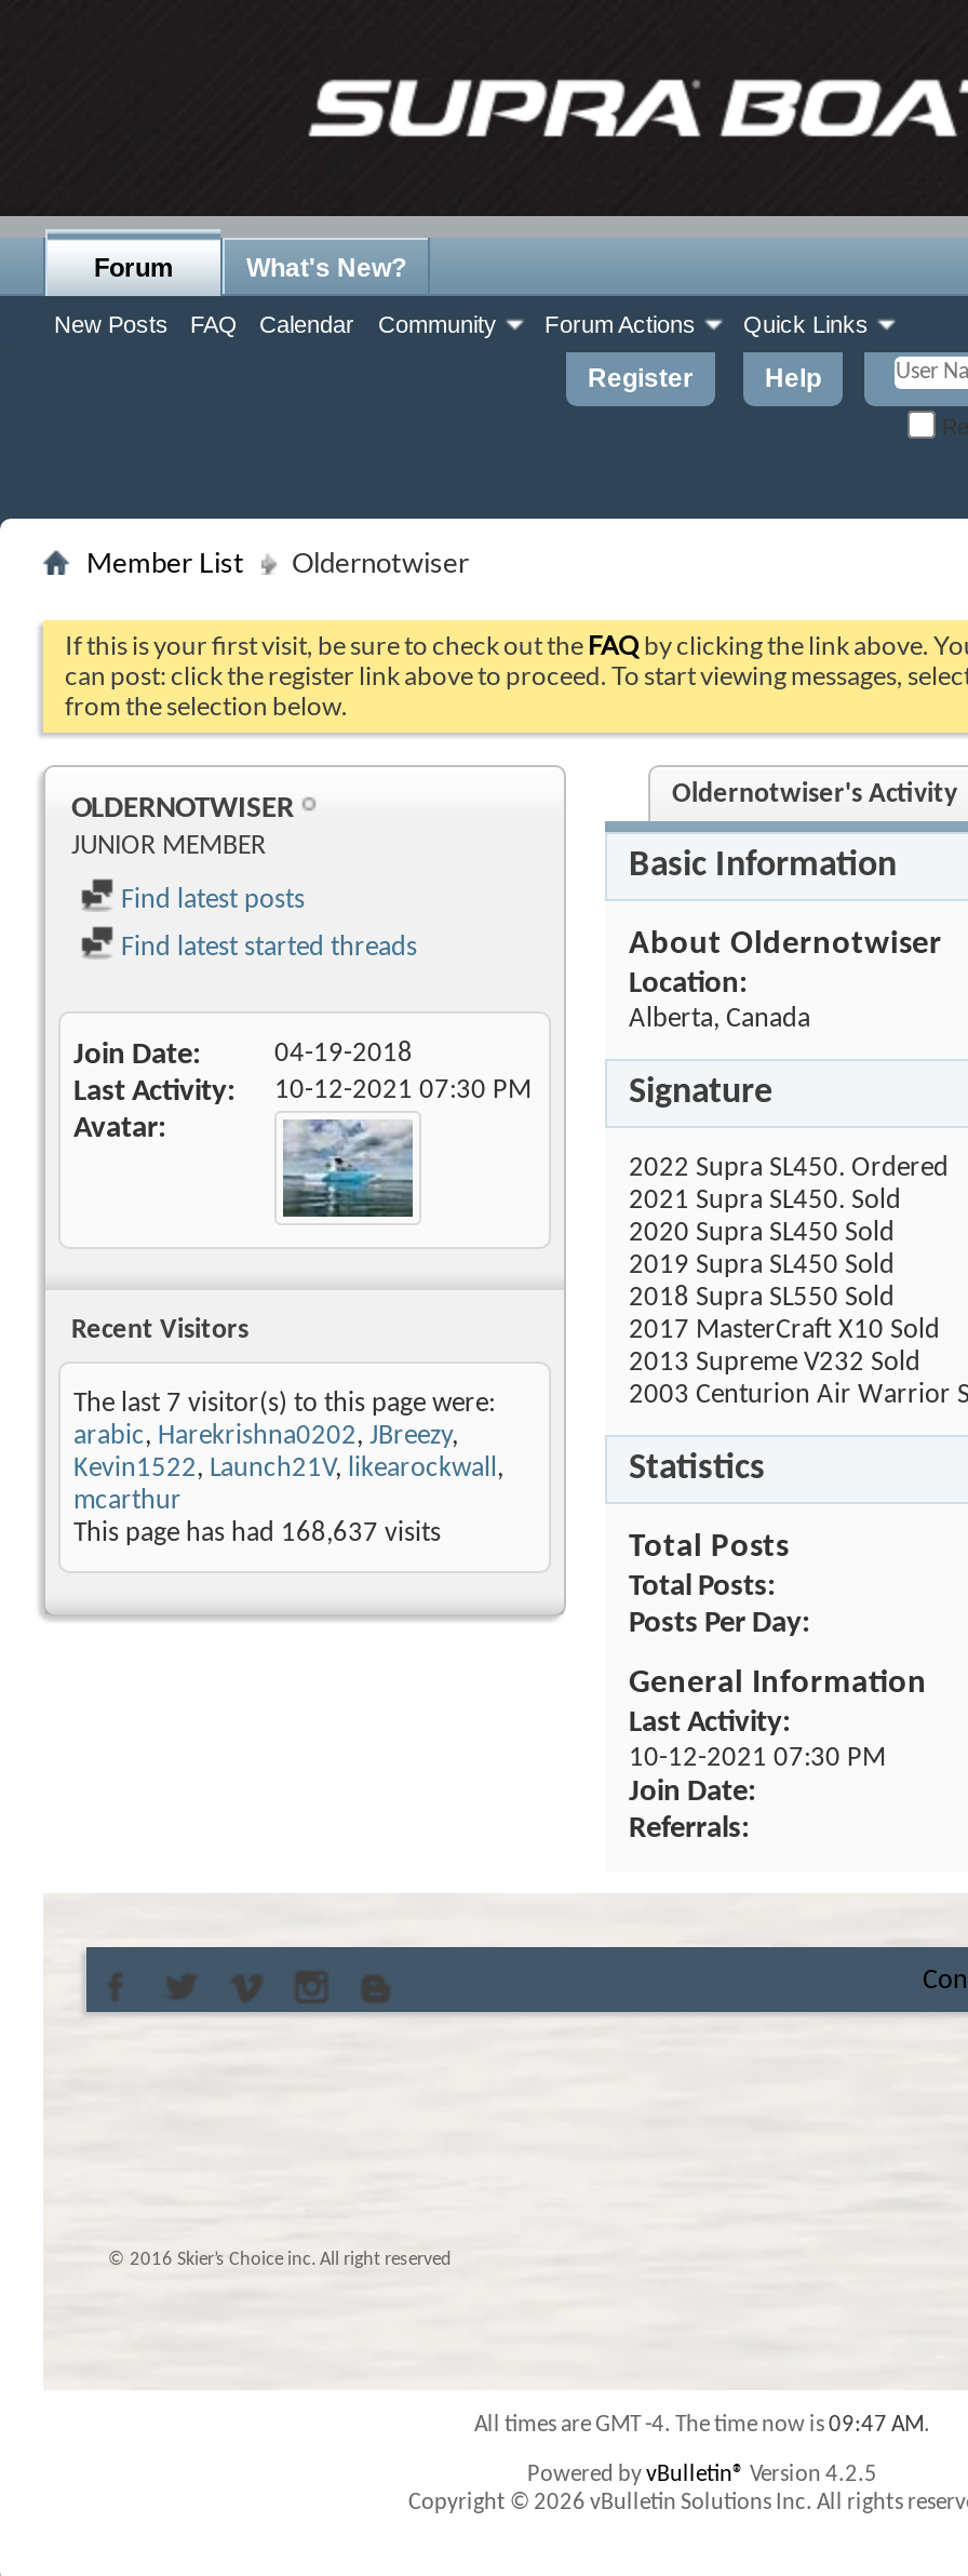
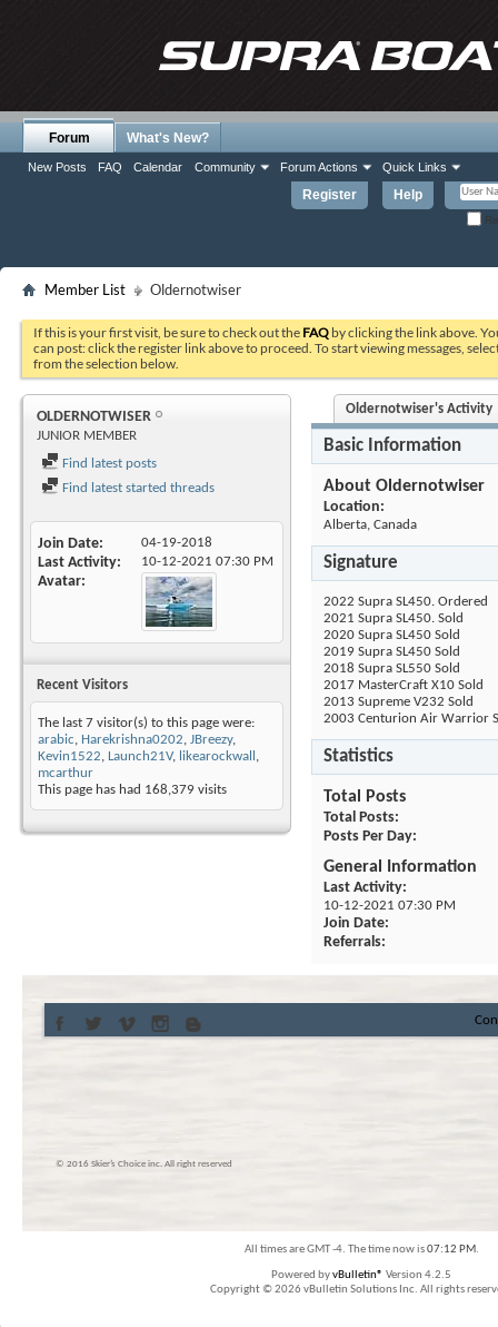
[73,1519,441,1547] This page has had 168,637 visits -> [38,783,227,797] This page has had 168,379 visits
[474,2414,930,2438] All times are GMT -4. The time now is 09:47 AM. -> [244,1244,479,1256] All times are GMT -4. The time now is 07:12 PM.

